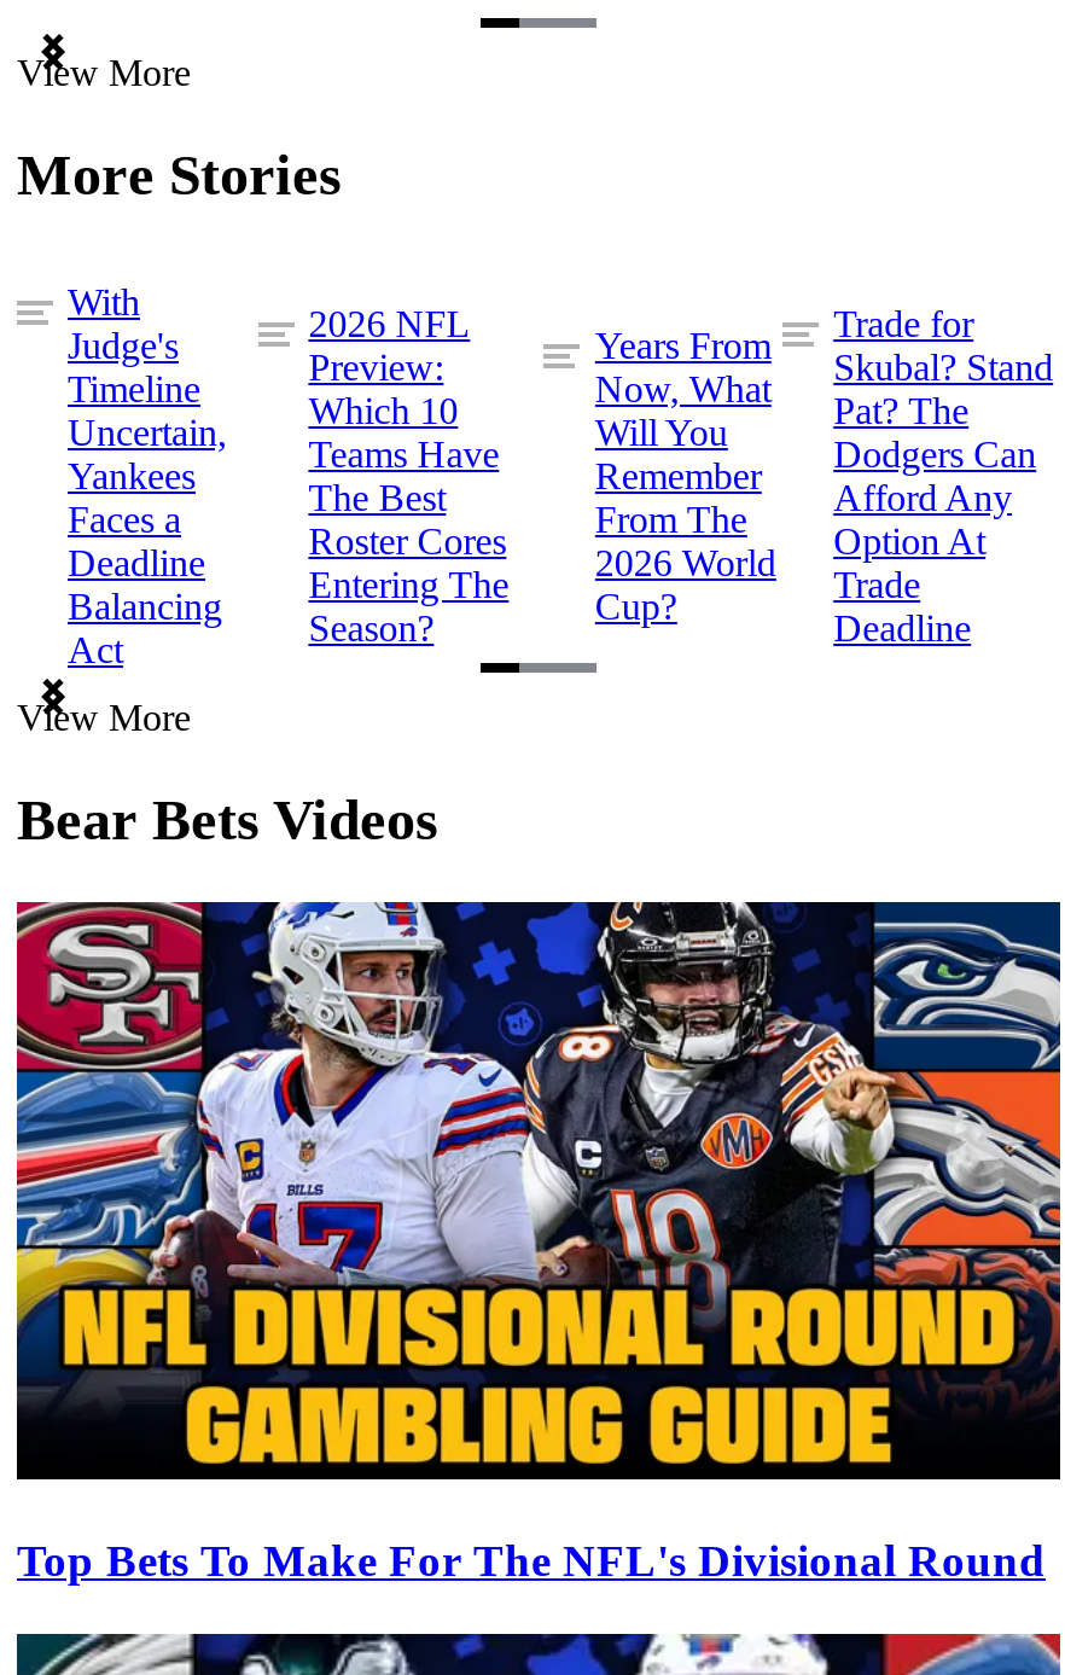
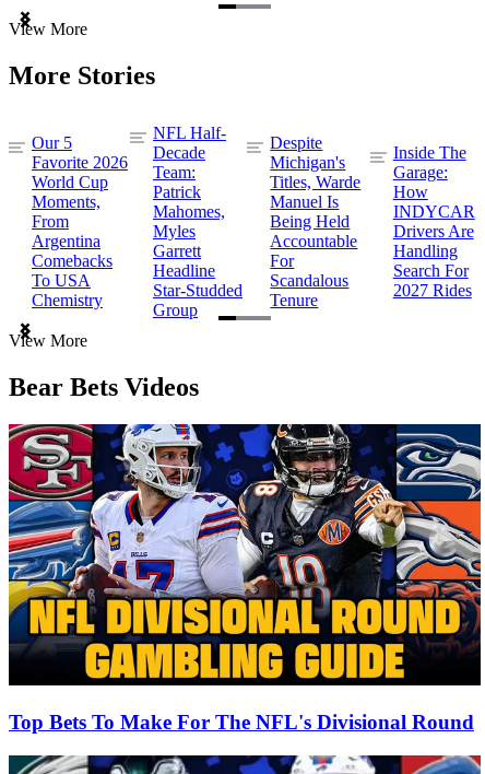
[68,282,227,671] With | Judge's | Timeline | Uncertain, | Yankees | Faces a | Deadline | Balancing | Act -> [32,134,128,310] Our 5 | Favorite 2026 | World Cup | Moments, | From | Argentina | Comebacks | To USA | Chemistry
[308,304,509,649] 2026 NFL | Preview: | Which 10 | Teams Have | The Best | Roster Cores | Entering The | Season? -> [153,124,242,319] NFL Half- | Decade | Team: | Patrick | Mahomes, | Myles | Garrett | Headline | Star-Studded | Group
[833,304,1053,649] Trade for | Skubal? Stand | Pat? The | Dodgers Can | Afford Any | Option At | Trade | Deadline -> [393,143,475,300] Inside The | Garage: | How | INDYCAR | Drivers Are | Handling | Search For | 2027 Rides
[595,325,776,627] Years From | Now, What | Will You | Remember | From The | 2026 World | Cup? -> [270,134,361,310] Despite | Michigan's | Titles, Warde | Manuel Is | Being Held | Accountable | For | Scandalous | Tenure

